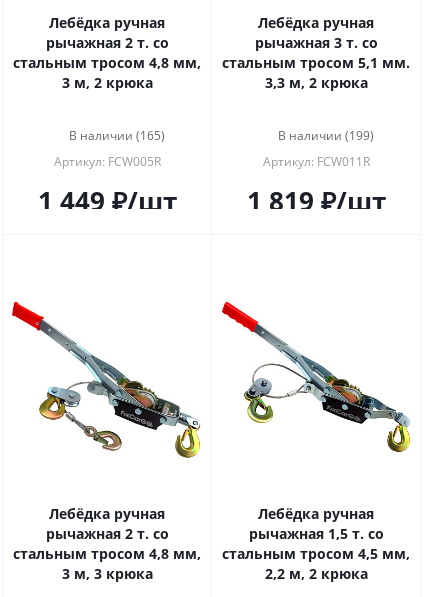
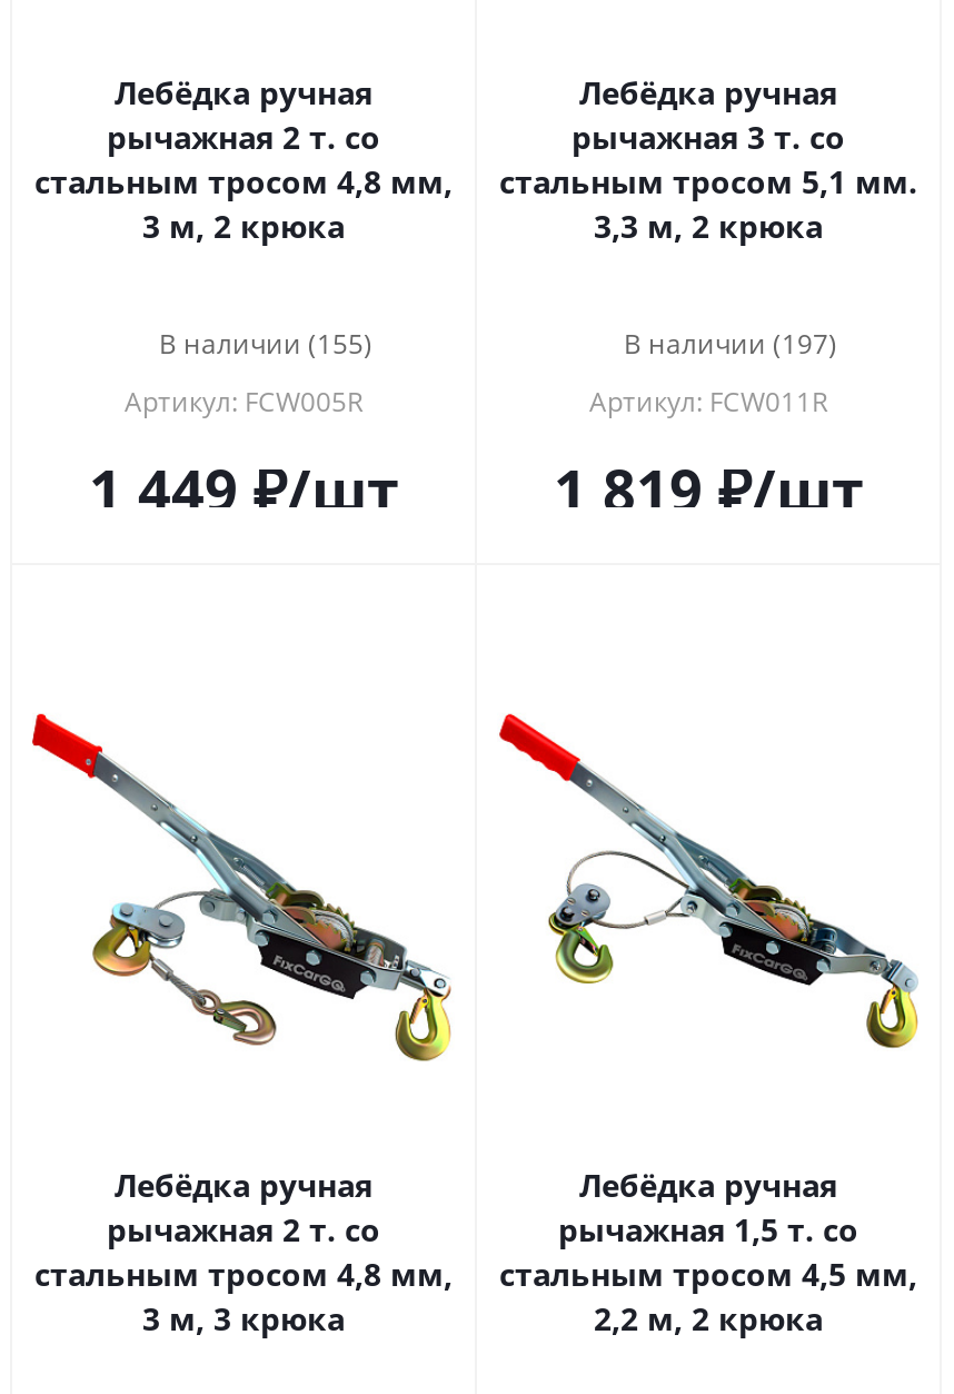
[69,127,165,144] В наличии (165) -> [159,324,372,362] В наличии (155)
[278,127,374,144] В наличии (199) -> [624,324,837,362] В наличии (197)

